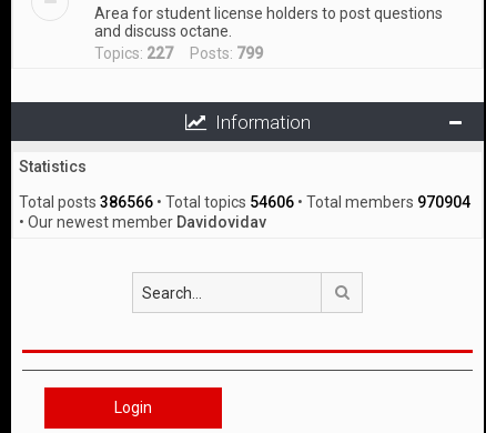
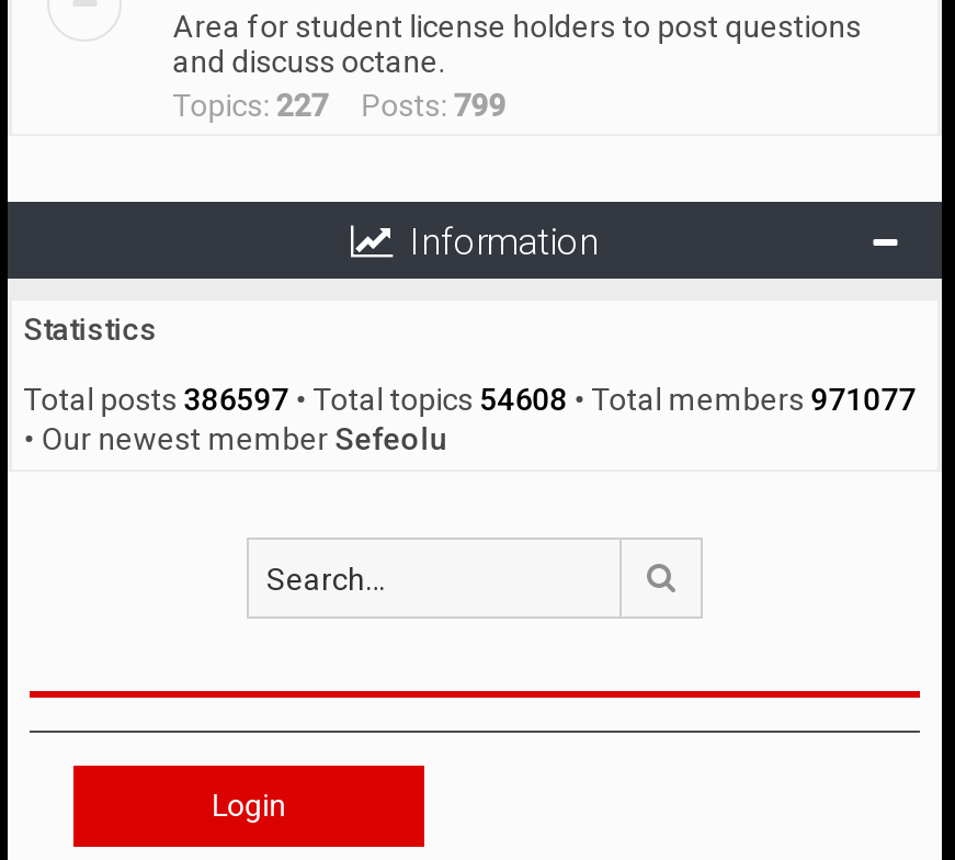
[19,193,471,211] Total posts 386566 • Total topics 54606 • Total members 970904 -> [23,382,916,417] Total posts 386597 • Total topics 54608 • Total members 971077
[19,213,267,231] • Our newest member Davidovidav -> [23,421,447,456] • Our newest member Sefeolu

